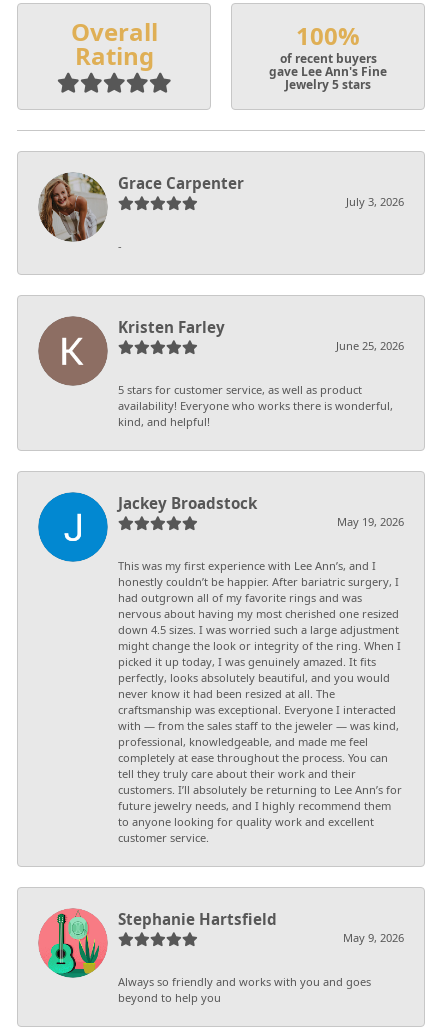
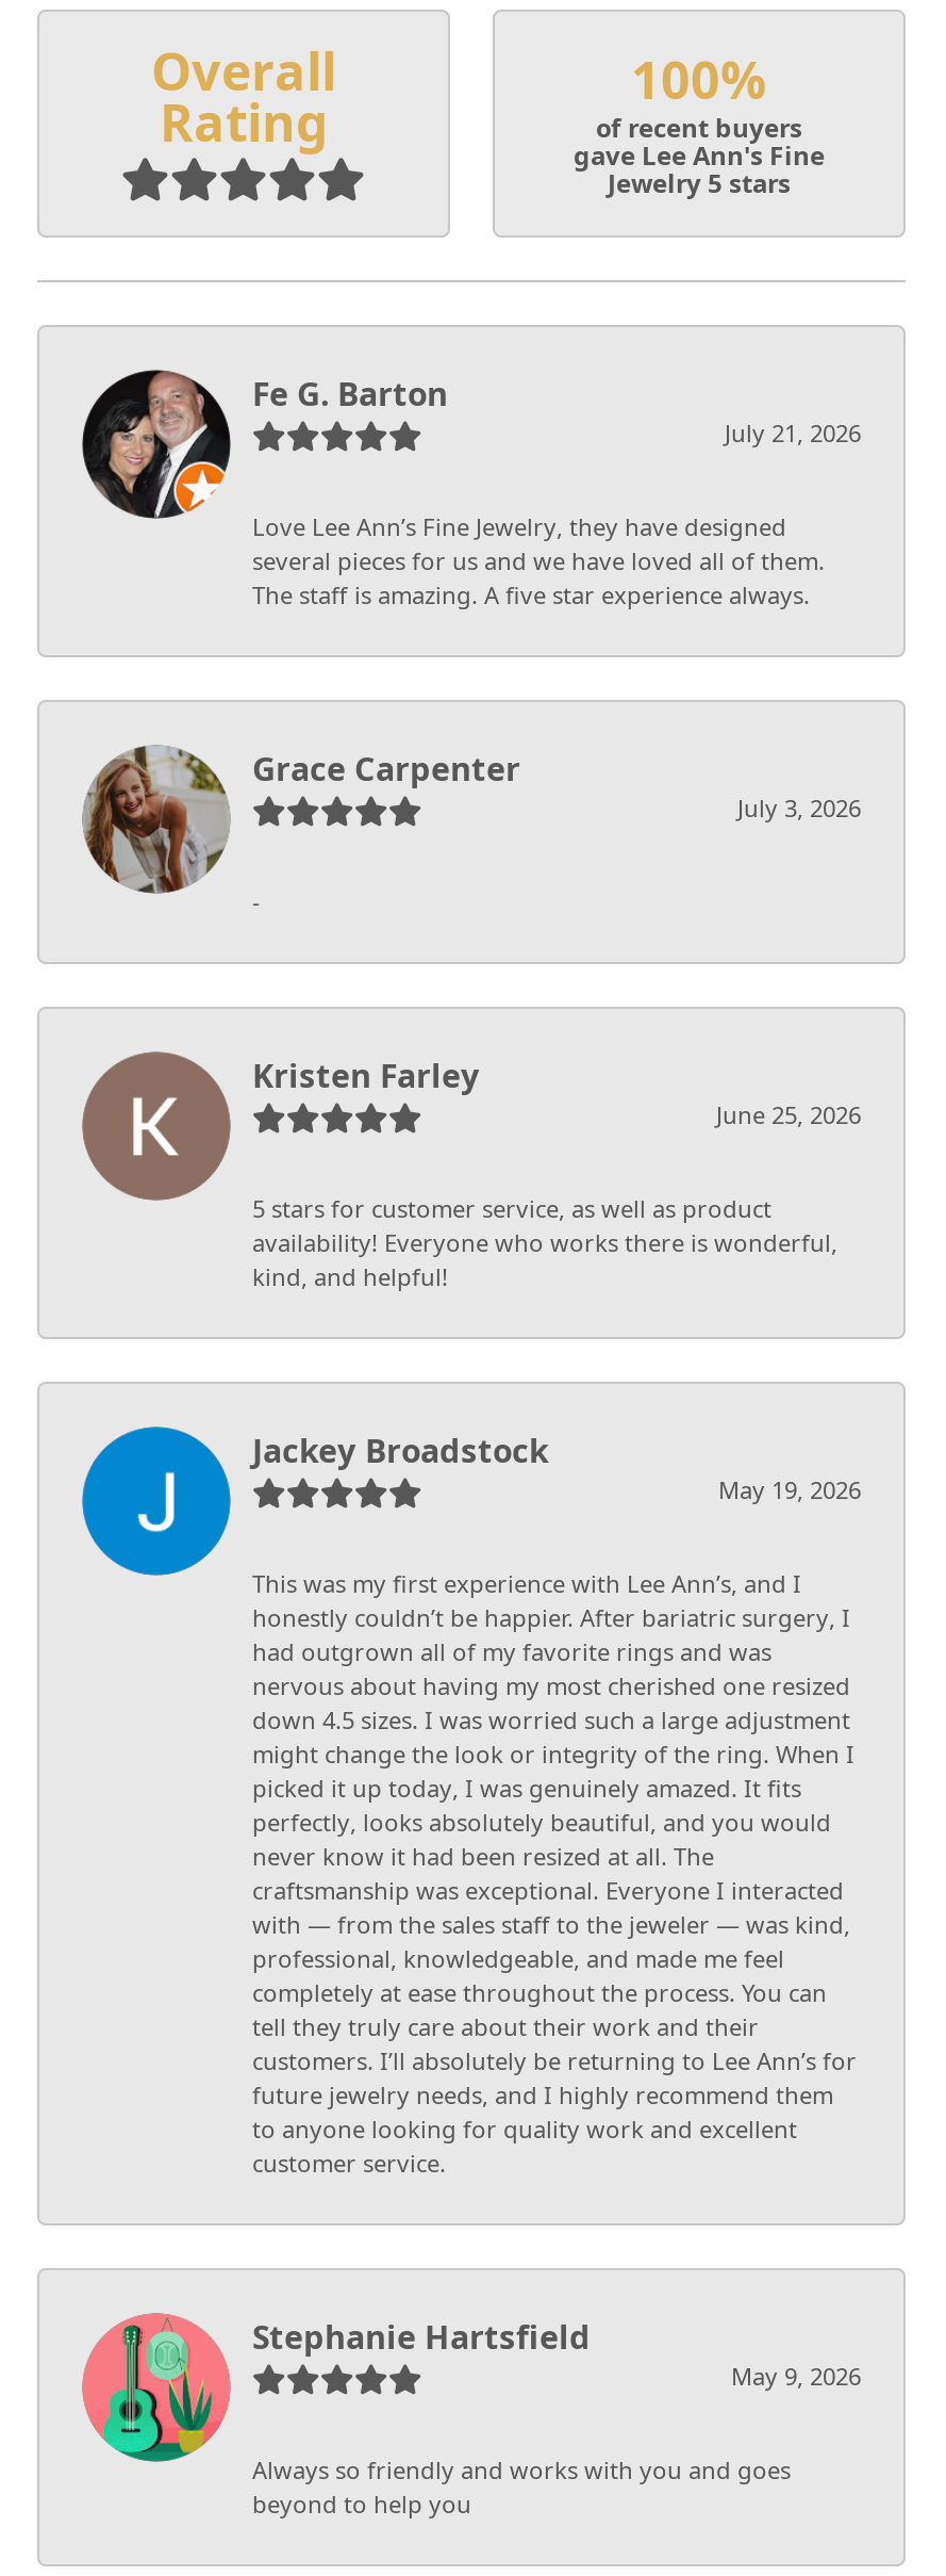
none -> [82,370,861,611] [image] | Fe G. Barton | July 21, 2026 | Love Lee Ann’s Fine Jewelry, they have designed | several pieces for us and we have loved all of them. | The staff is amazing. A five star experience always.

